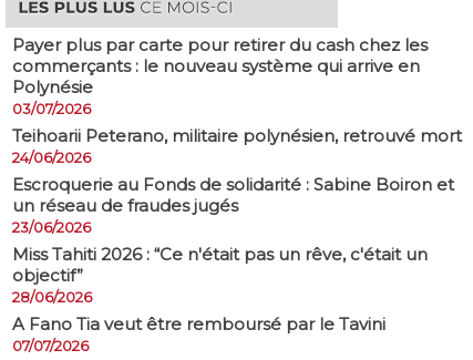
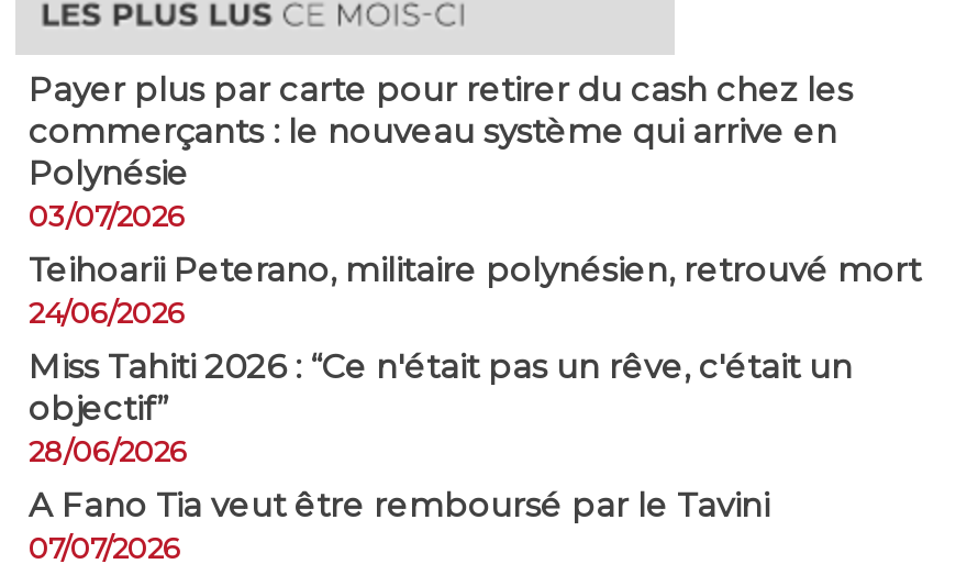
[12,174,454,236] Escroquerie au Fonds de solidarité : Sabine Boiron et | un réseau de fraudes jugés | 23/06/2026 -> none

